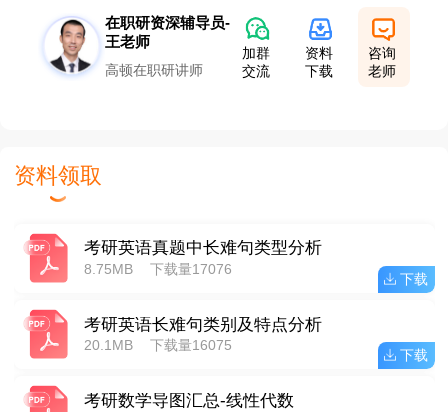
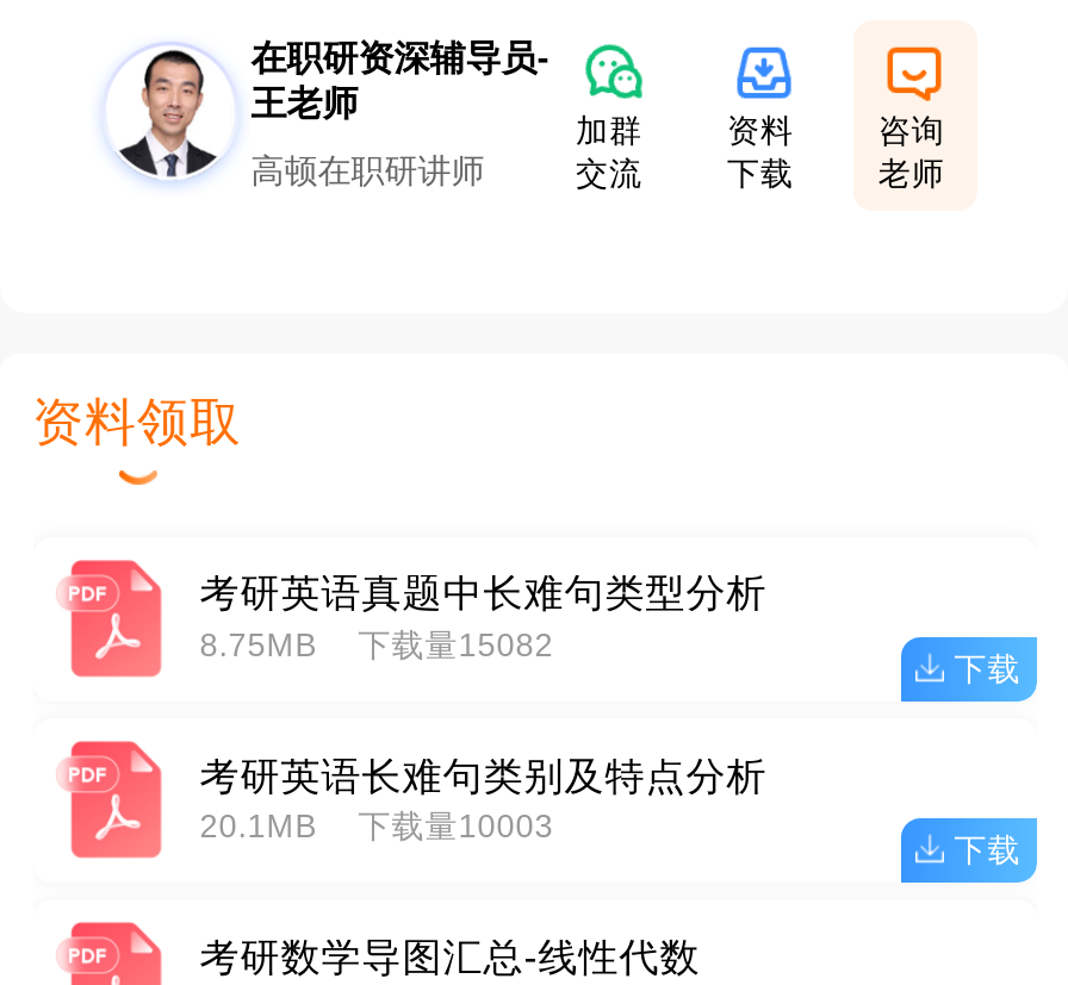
[84,262,232,277] 8.75MB 下载量17076 -> [200,628,554,664] 8.75MB 下载量15082
[84,338,232,353] 20.1MB 下载量16075 -> [200,809,554,845] 20.1MB 下载量10003

